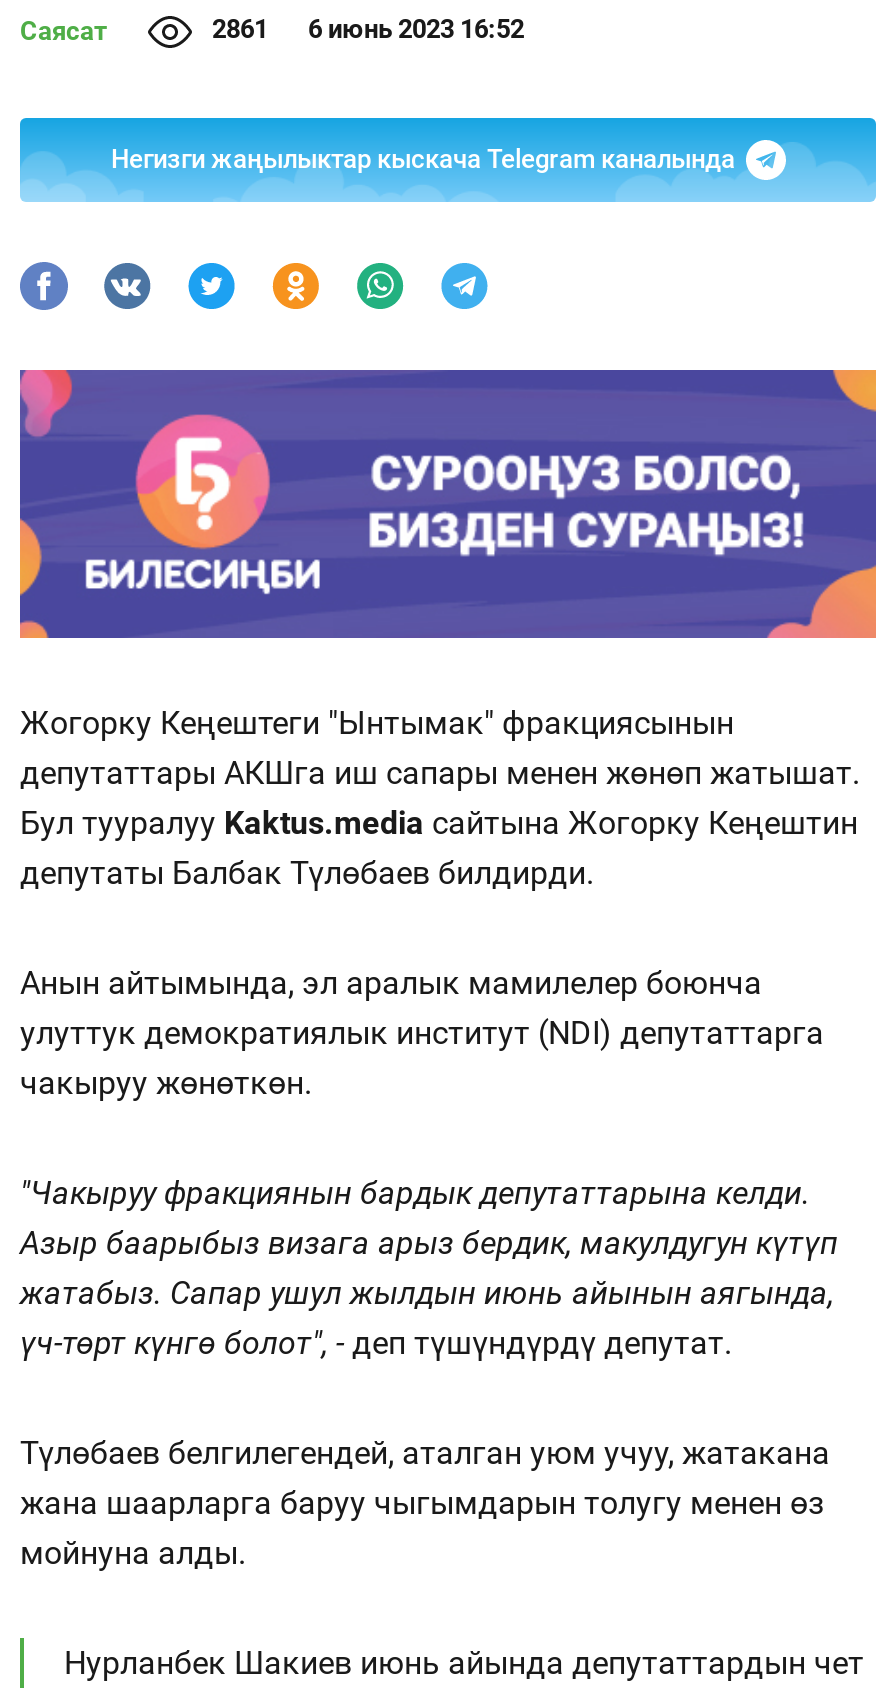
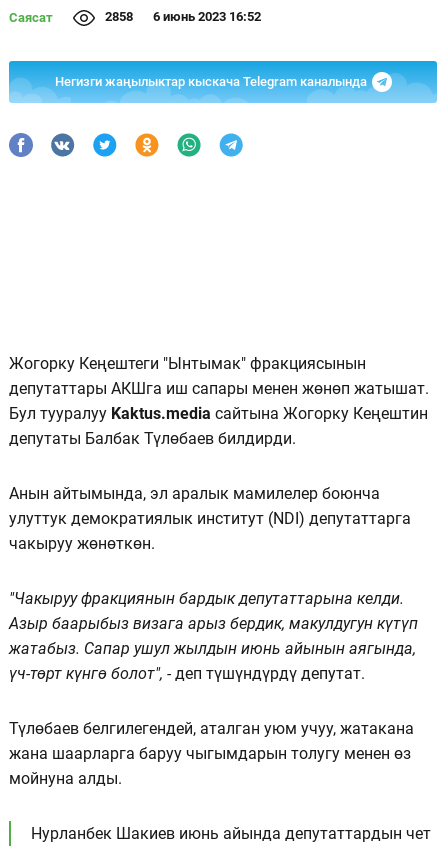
[212,14,524,44] 2861 6 июнь 2023 16:52 -> [105,9,261,24] 2858 6 июнь 2023 16:52
[18,368,878,640] [image] -> none

